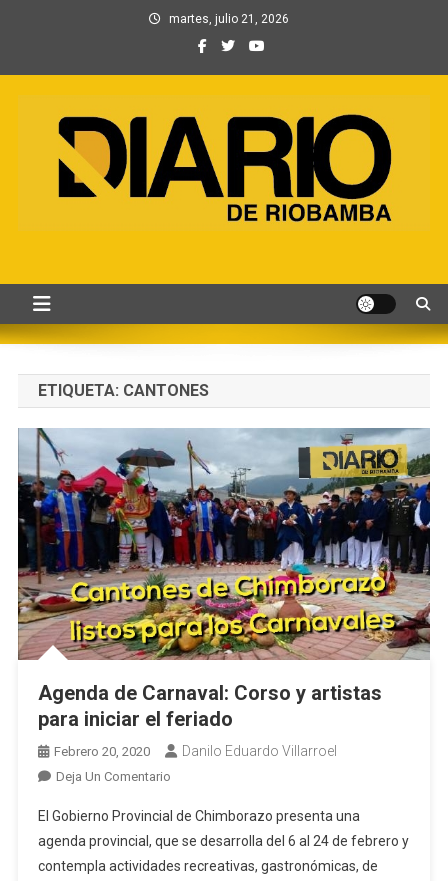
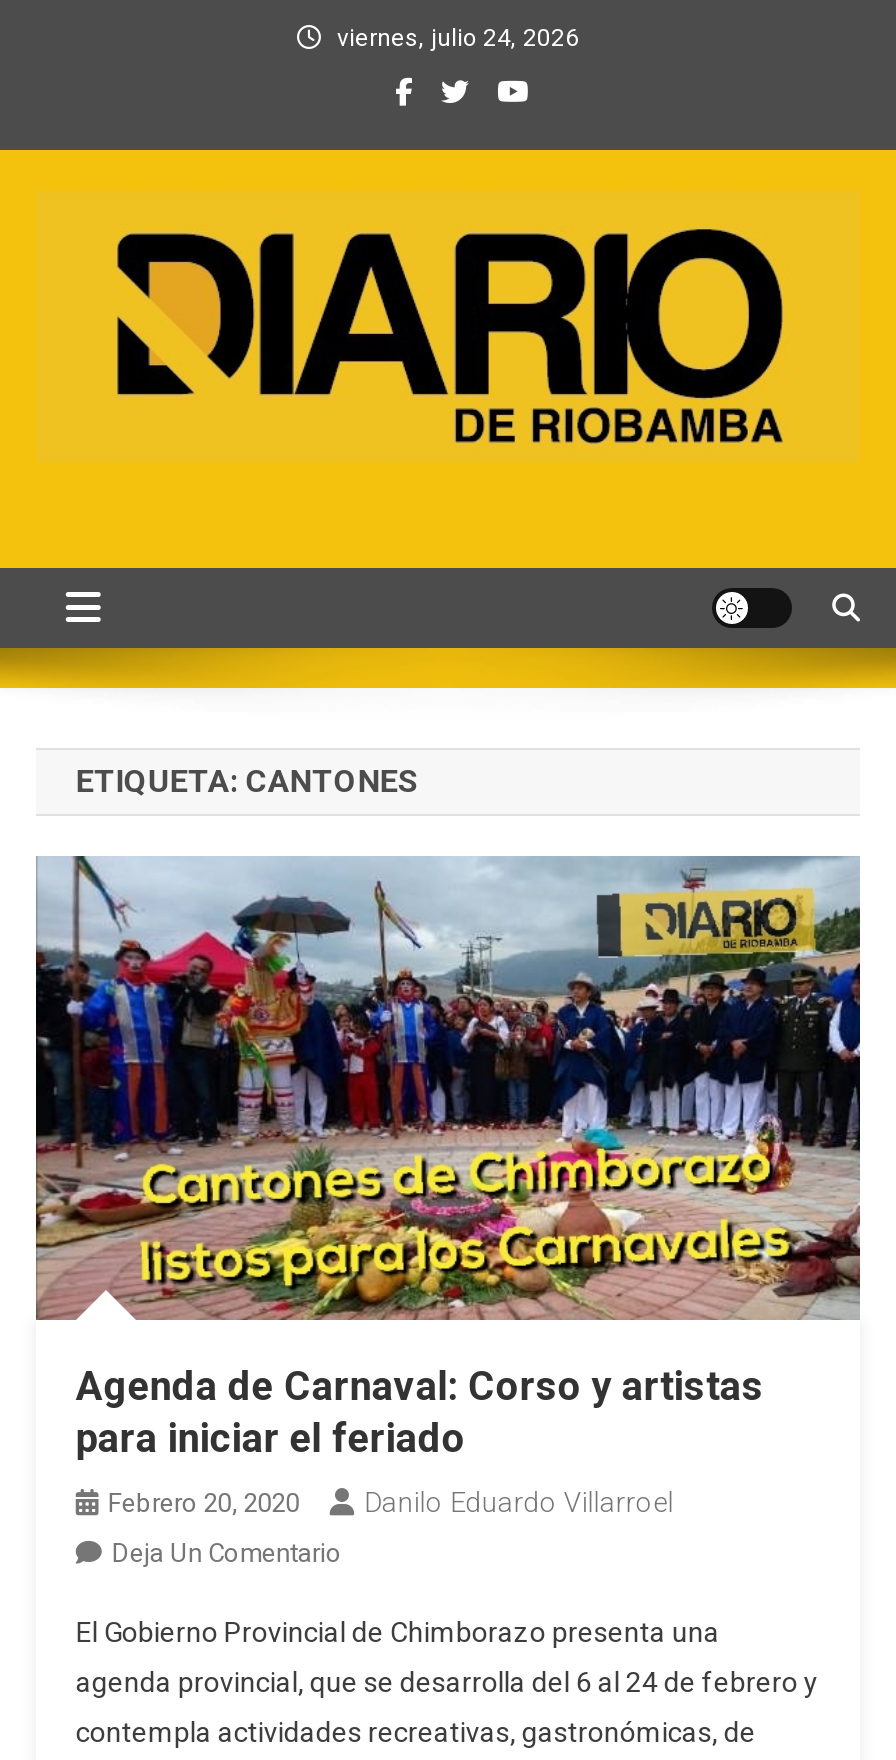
[169,12,289,26] martes, julio 21, 2026 -> [337,24,579,52] viernes, julio 24, 2026

